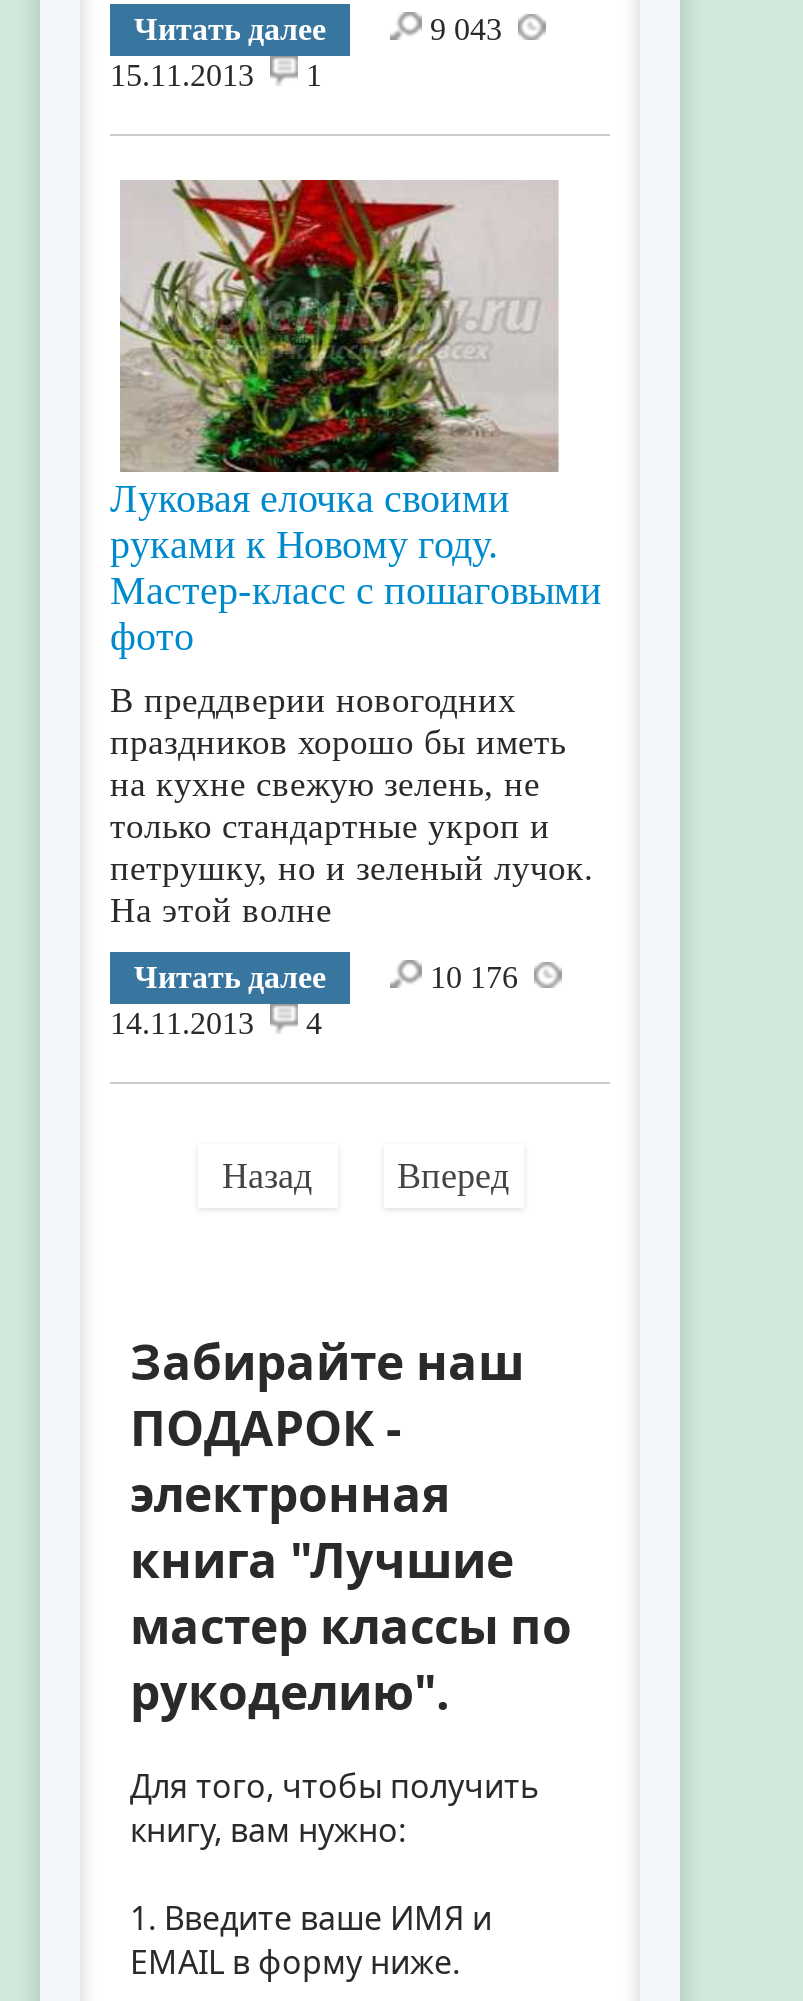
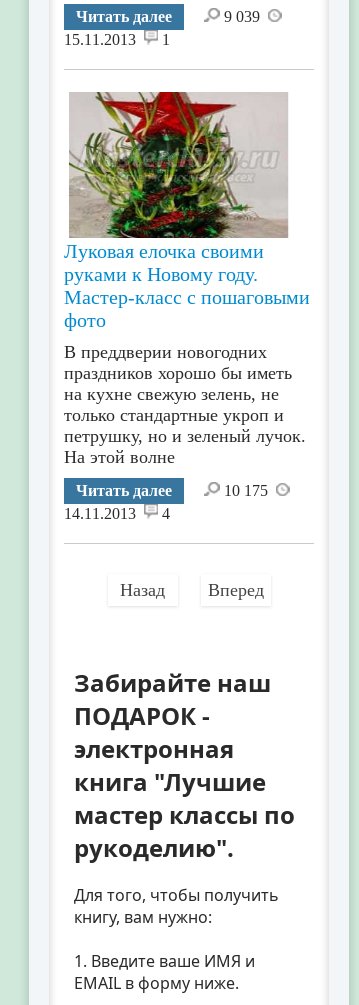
[422,12,518,46] 9 043 -> [220,8,268,25] 9 039
[422,960,534,994] 10 176 -> [220,482,276,499] 10 175

